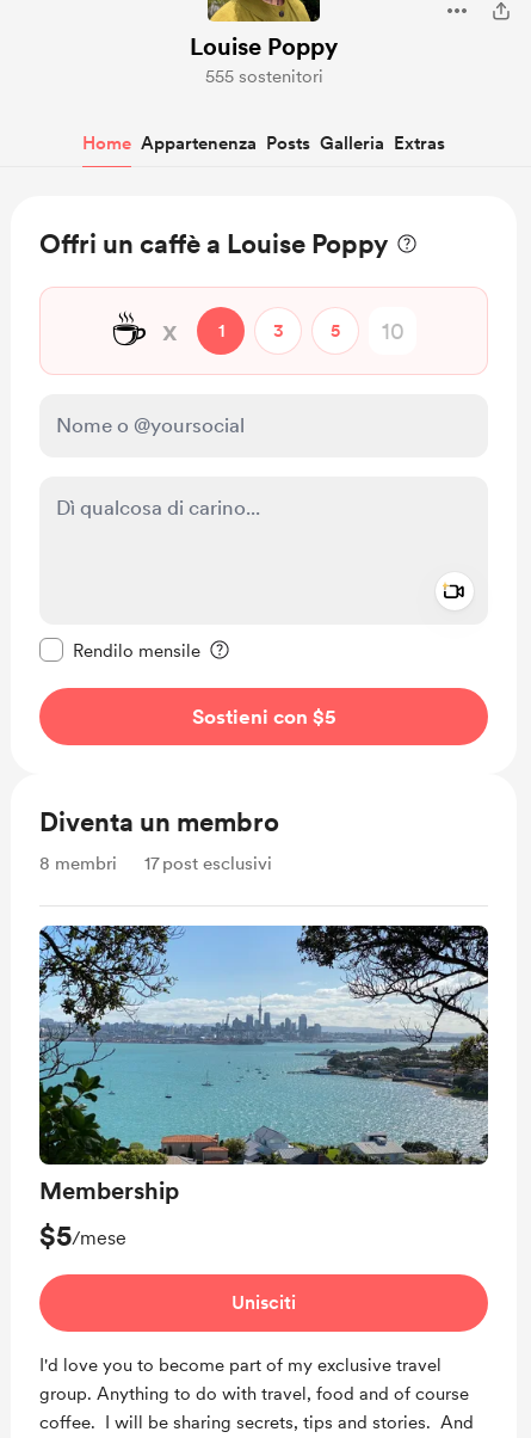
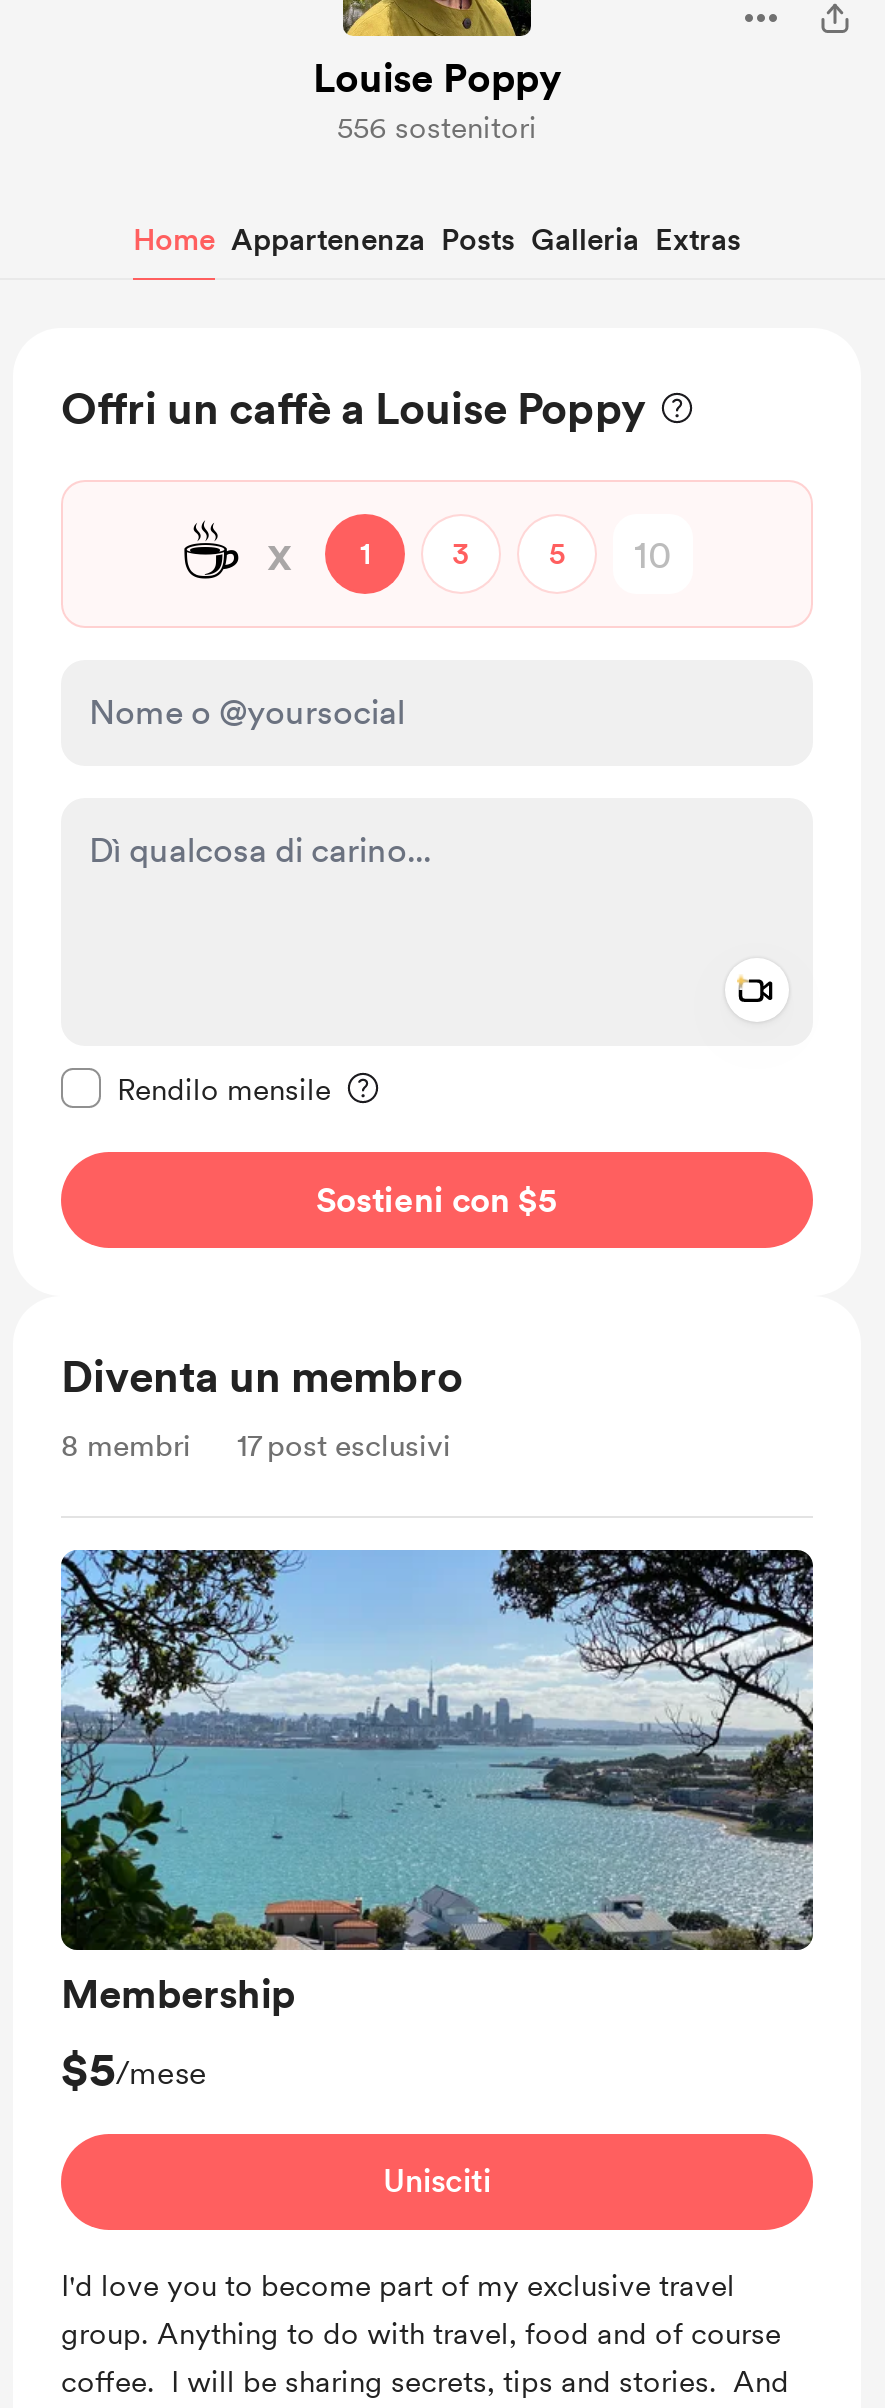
[205,66,323,87] 555 sostenitori -> [337,110,537,146] 556 sostenitori

